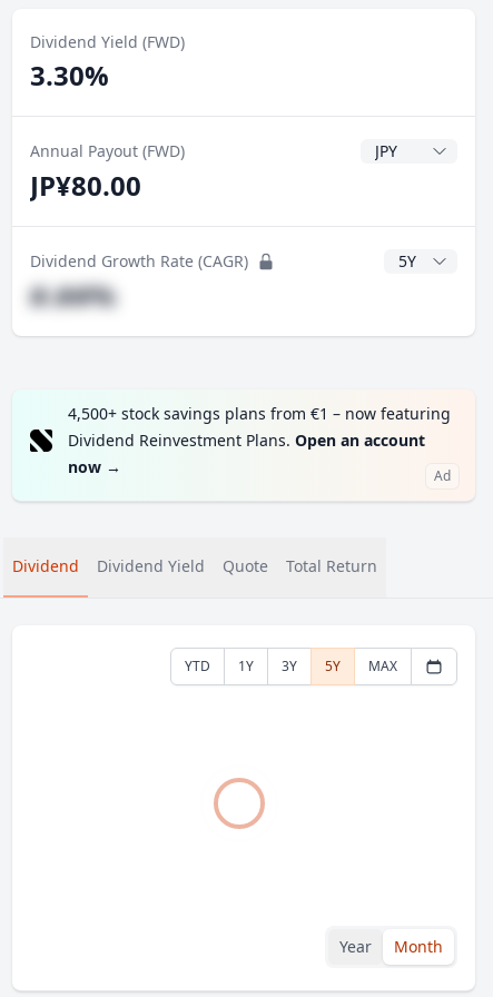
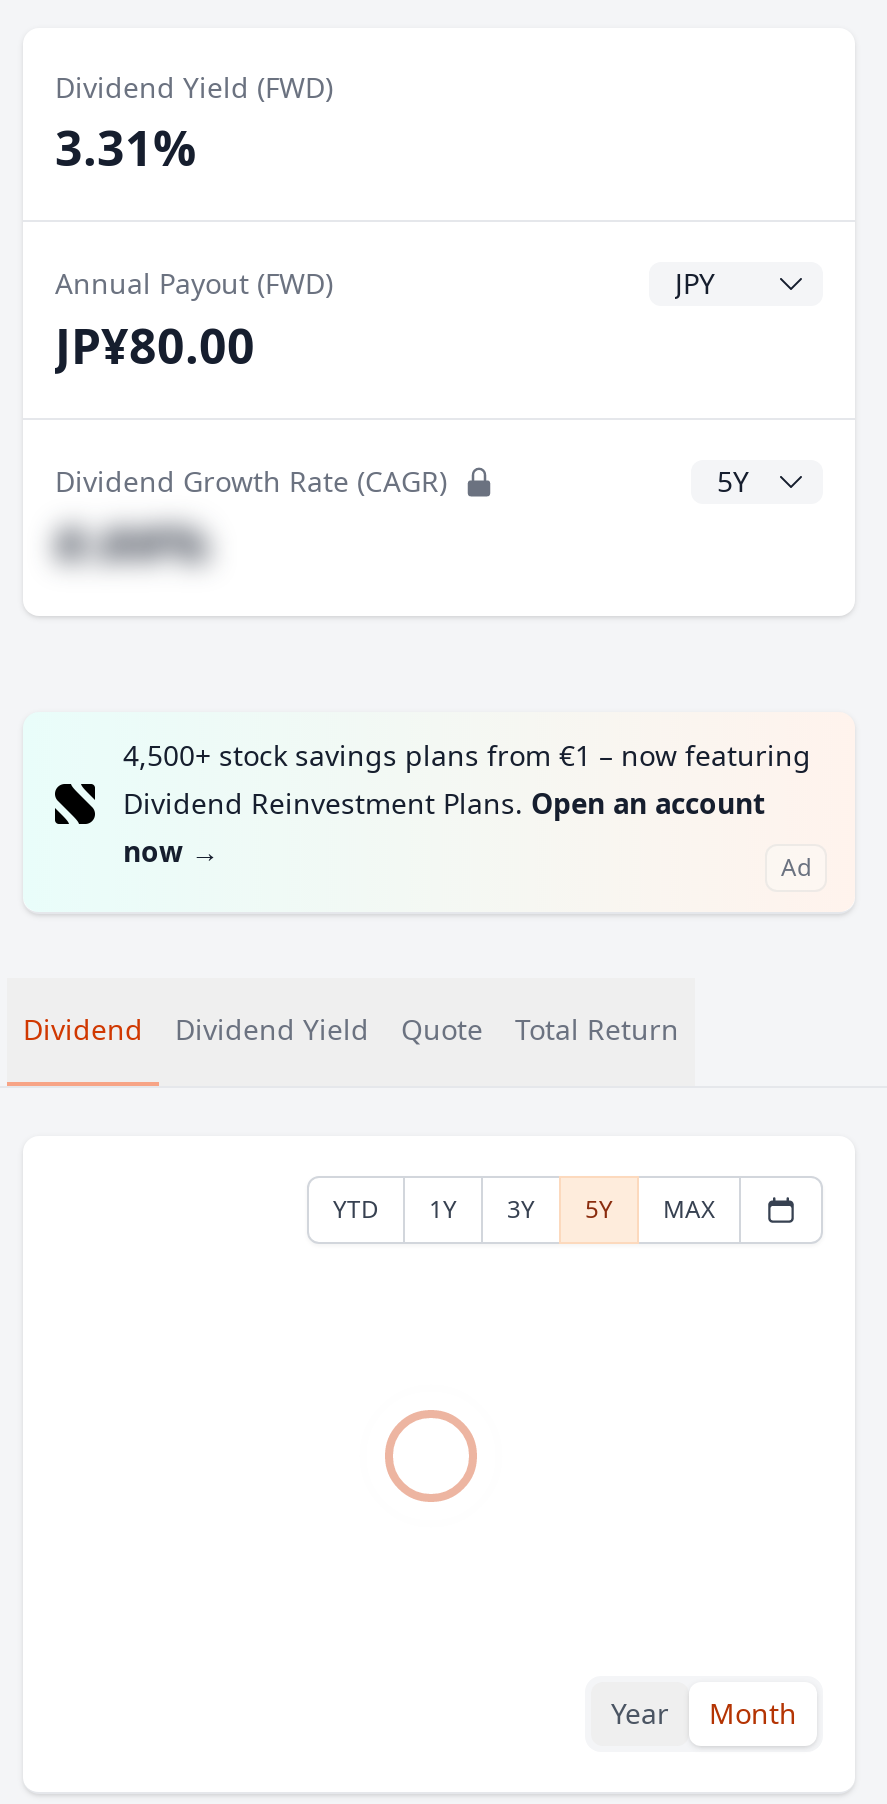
[30,57,109,93] 3.30% -> [55,114,197,180] 3.31%

